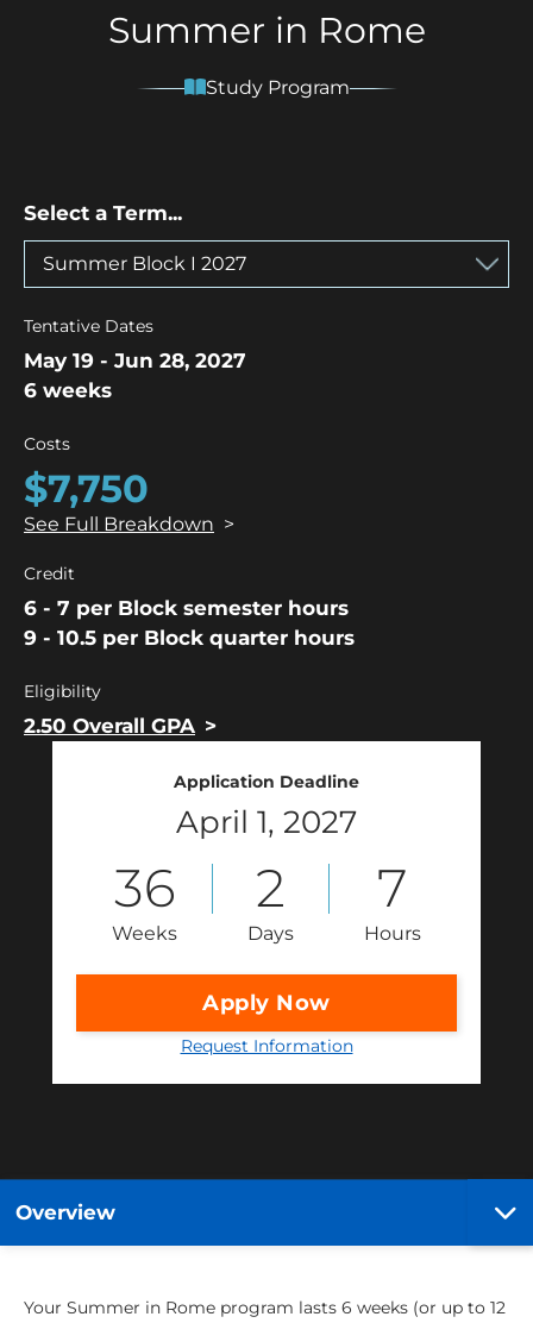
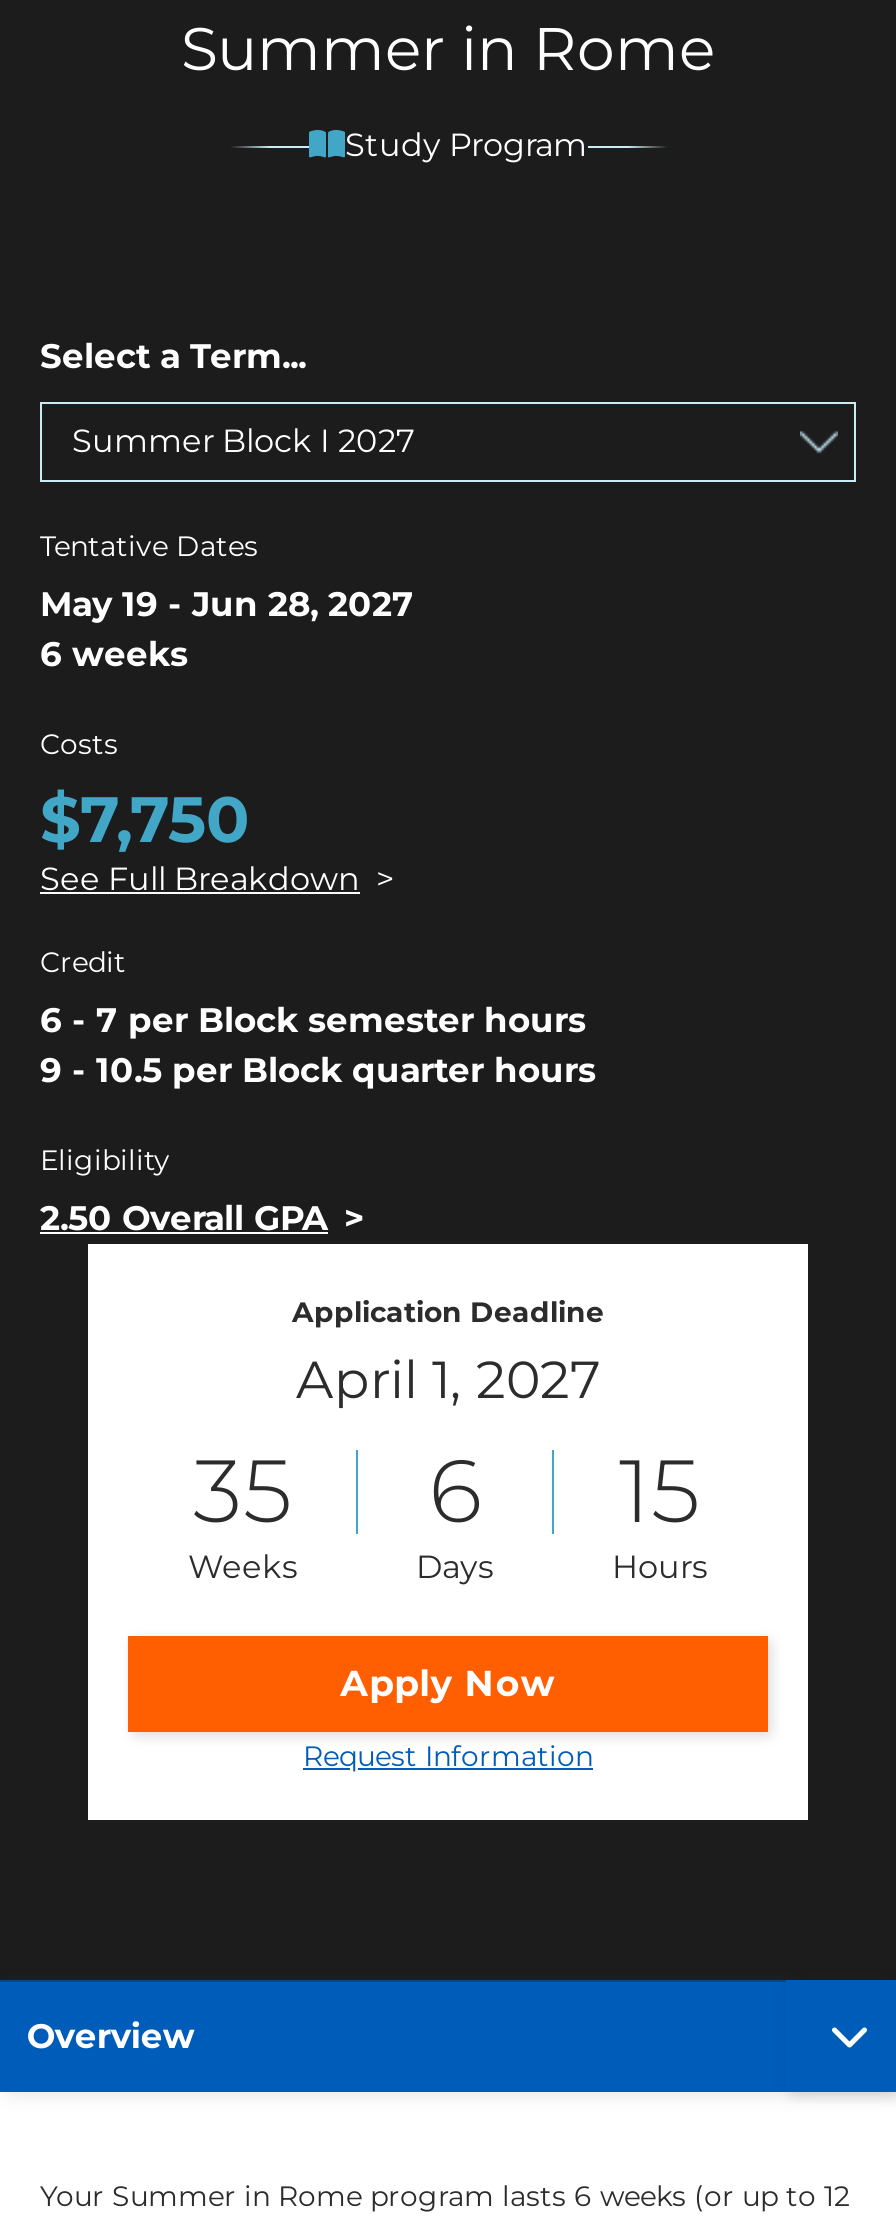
[114,856,175,920] 36 -> [193,1437,293,1545] 35
[256,856,286,920] 2 -> [429,1437,481,1545] 6
[377,856,408,920] 7 -> [619,1437,701,1545] 15

